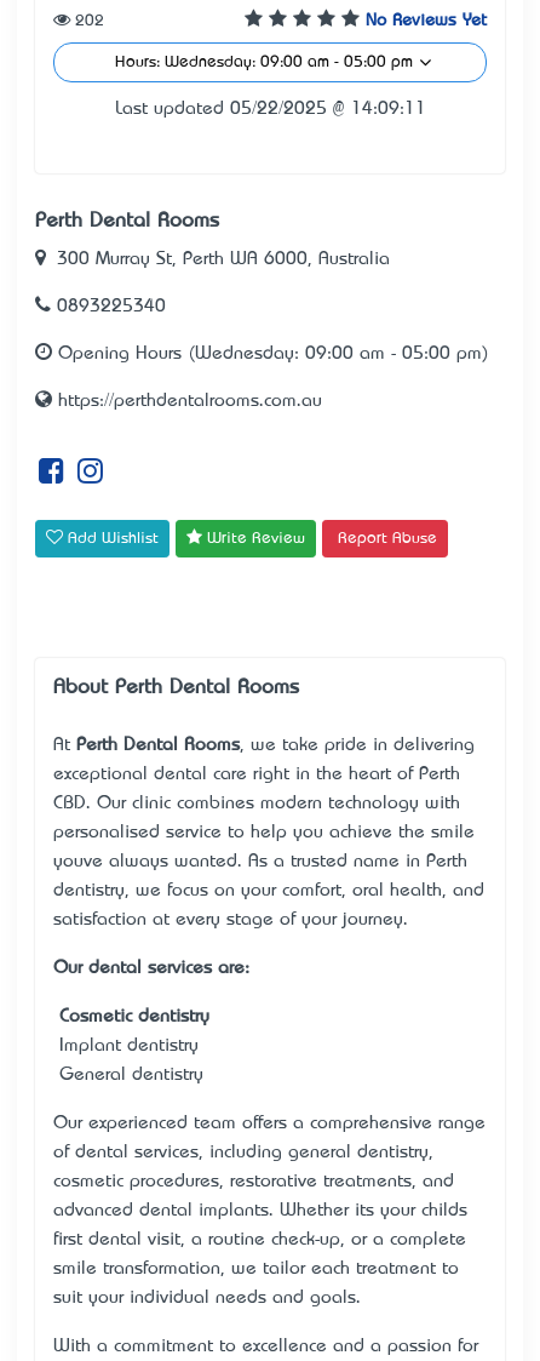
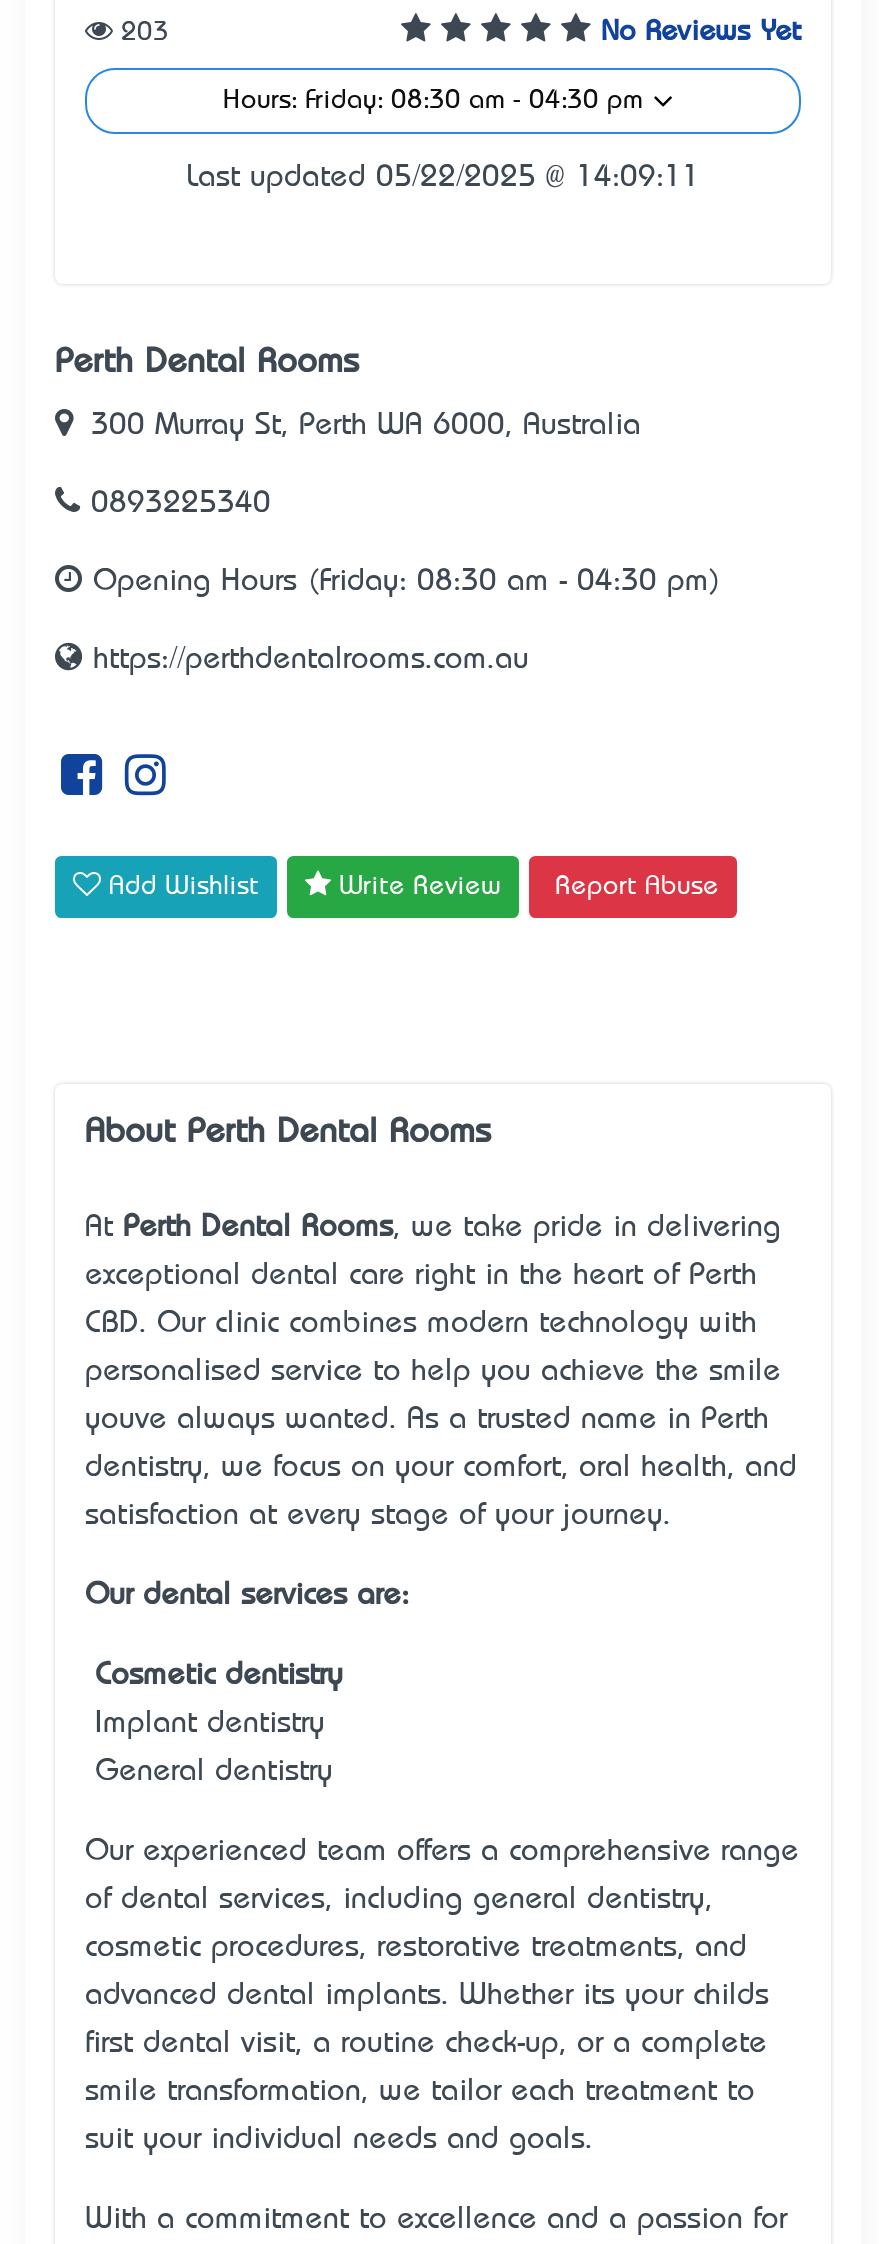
[70,13,104,28] 202 -> [113,19,169,45] 203
[115,54,413,70] Hours: Wednesday: 09:00 am - 05:00 pm -> [223,87,643,113] Hours: Friday: 08:30 am - 04:30 pm
[52,345,489,362] Opening Hours (Wednesday: 09:00 am - 05:00 pm) -> [83,567,721,595] Opening Hours (Friday: 08:30 am - 04:30 pm)

